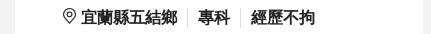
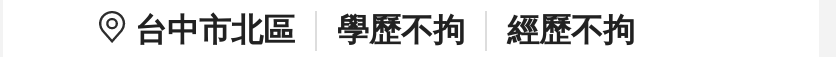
[81,9,230,26] 宜蘭縣五結鄉 | 專科 -> [135,12,465,46] 台中市北區 | 學歷不拘

